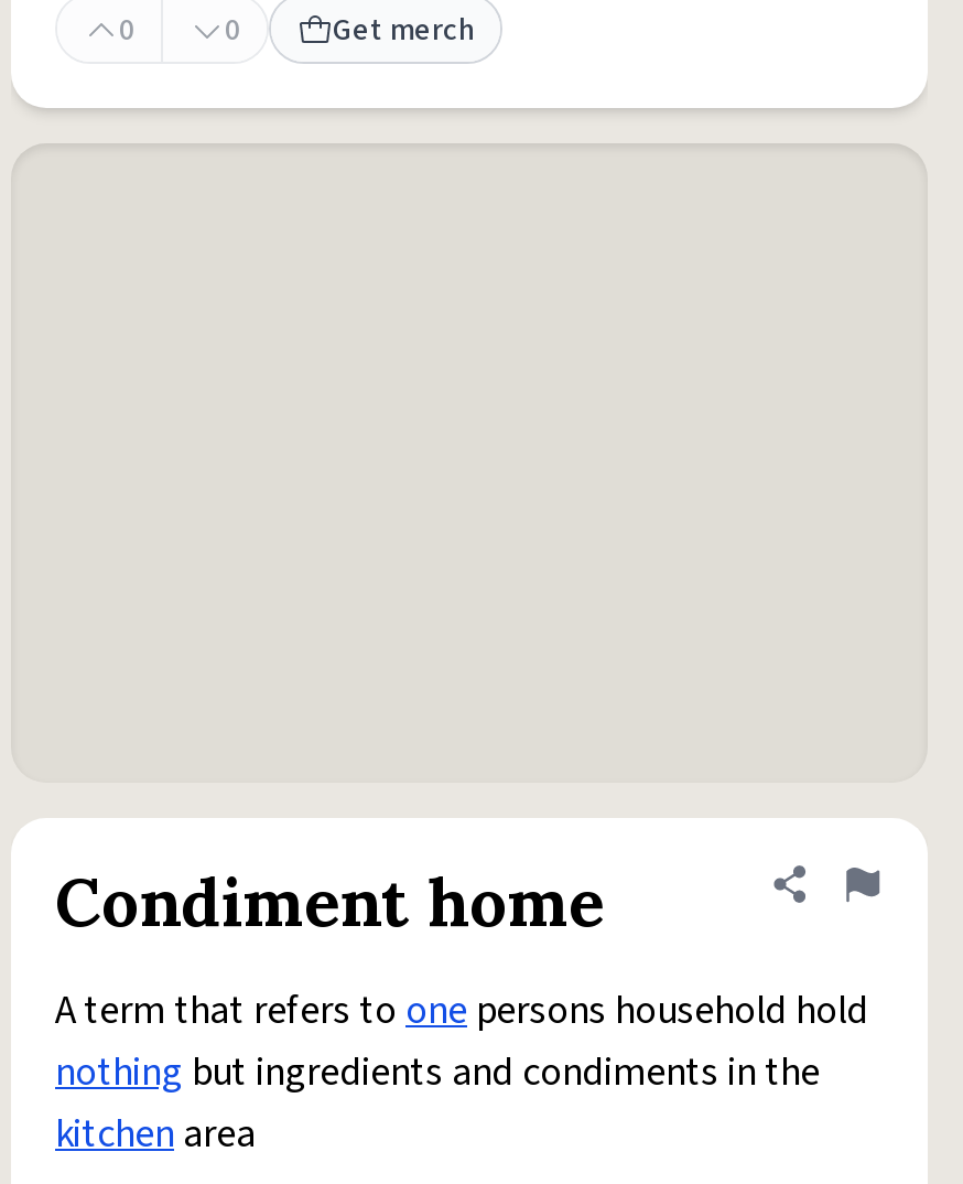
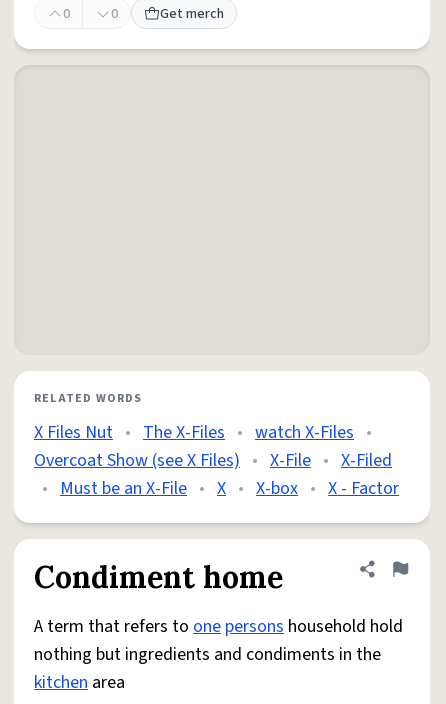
none -> [34,390,399,501] RELATED WORDS | X Files Nut • The X-Files • watch X-Files • | Overcoat Show (see X Files) • X-File • X-Filed | • Must be an X-File • X • X-box • X - Factor

